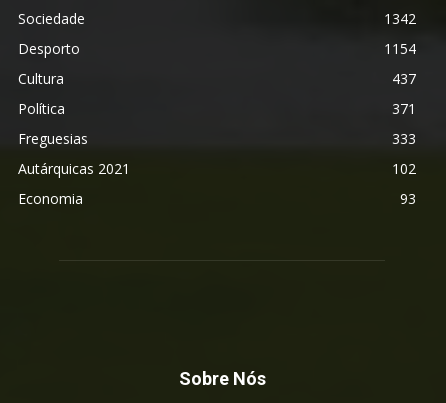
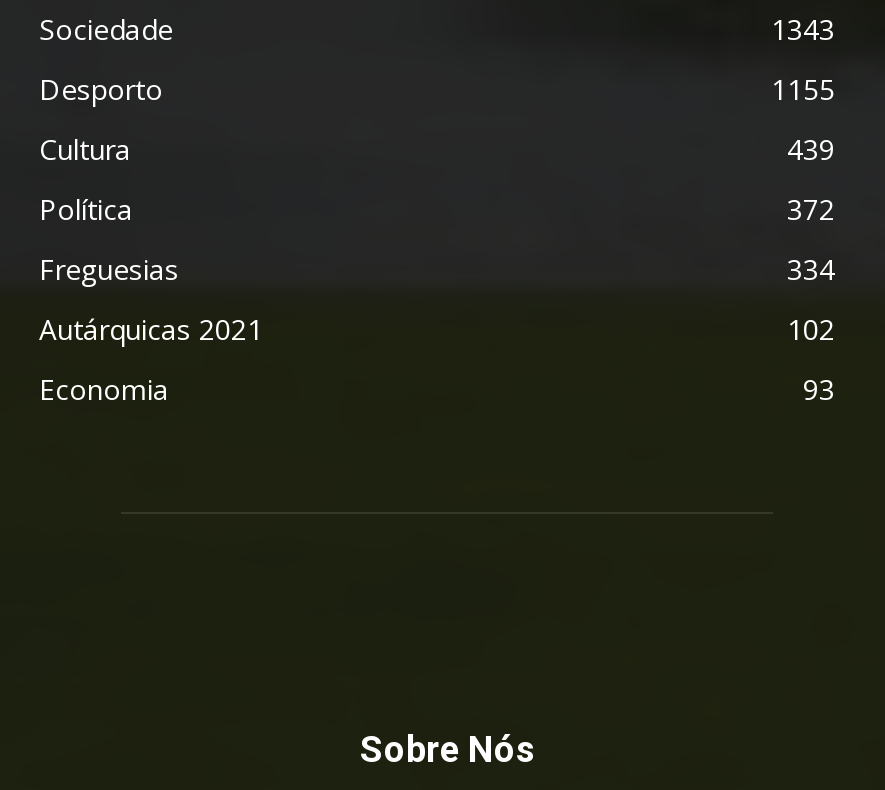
[384,9,416,28] 1342 -> [771,9,835,47] 1343
[384,39,416,58] 1154 -> [771,69,835,107] 1155
[392,69,416,88] 437 -> [787,129,835,167] 439
[392,99,416,118] 371 -> [787,189,835,227] 372
[392,129,416,148] 333 -> [787,249,835,287] 334

